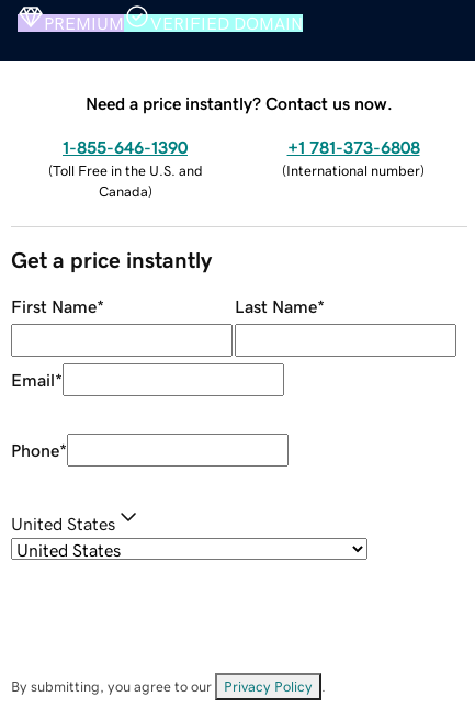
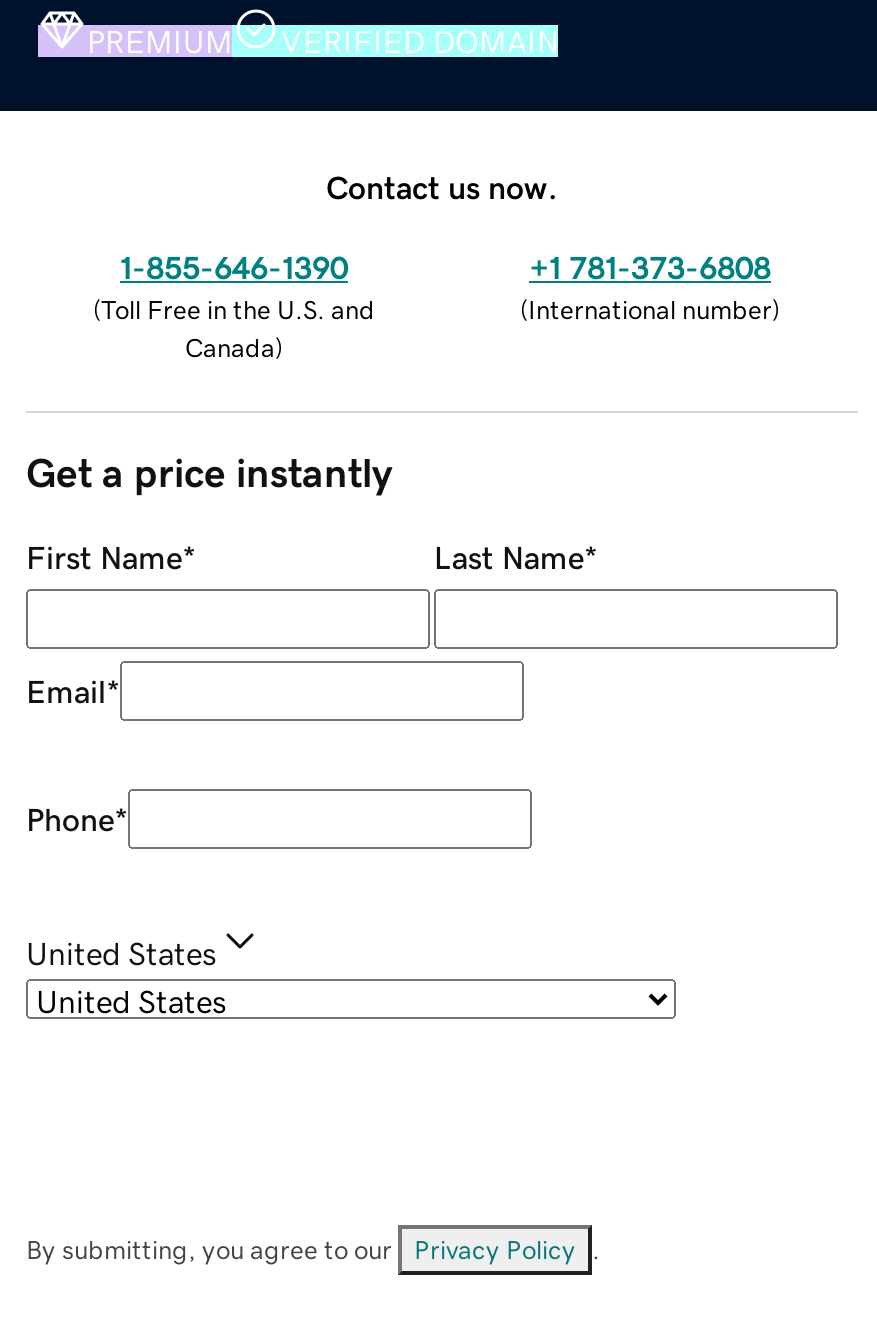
[86,94,393,112] Need a price instantly? Contact us now. -> [326,170,558,202] Contact us now.

